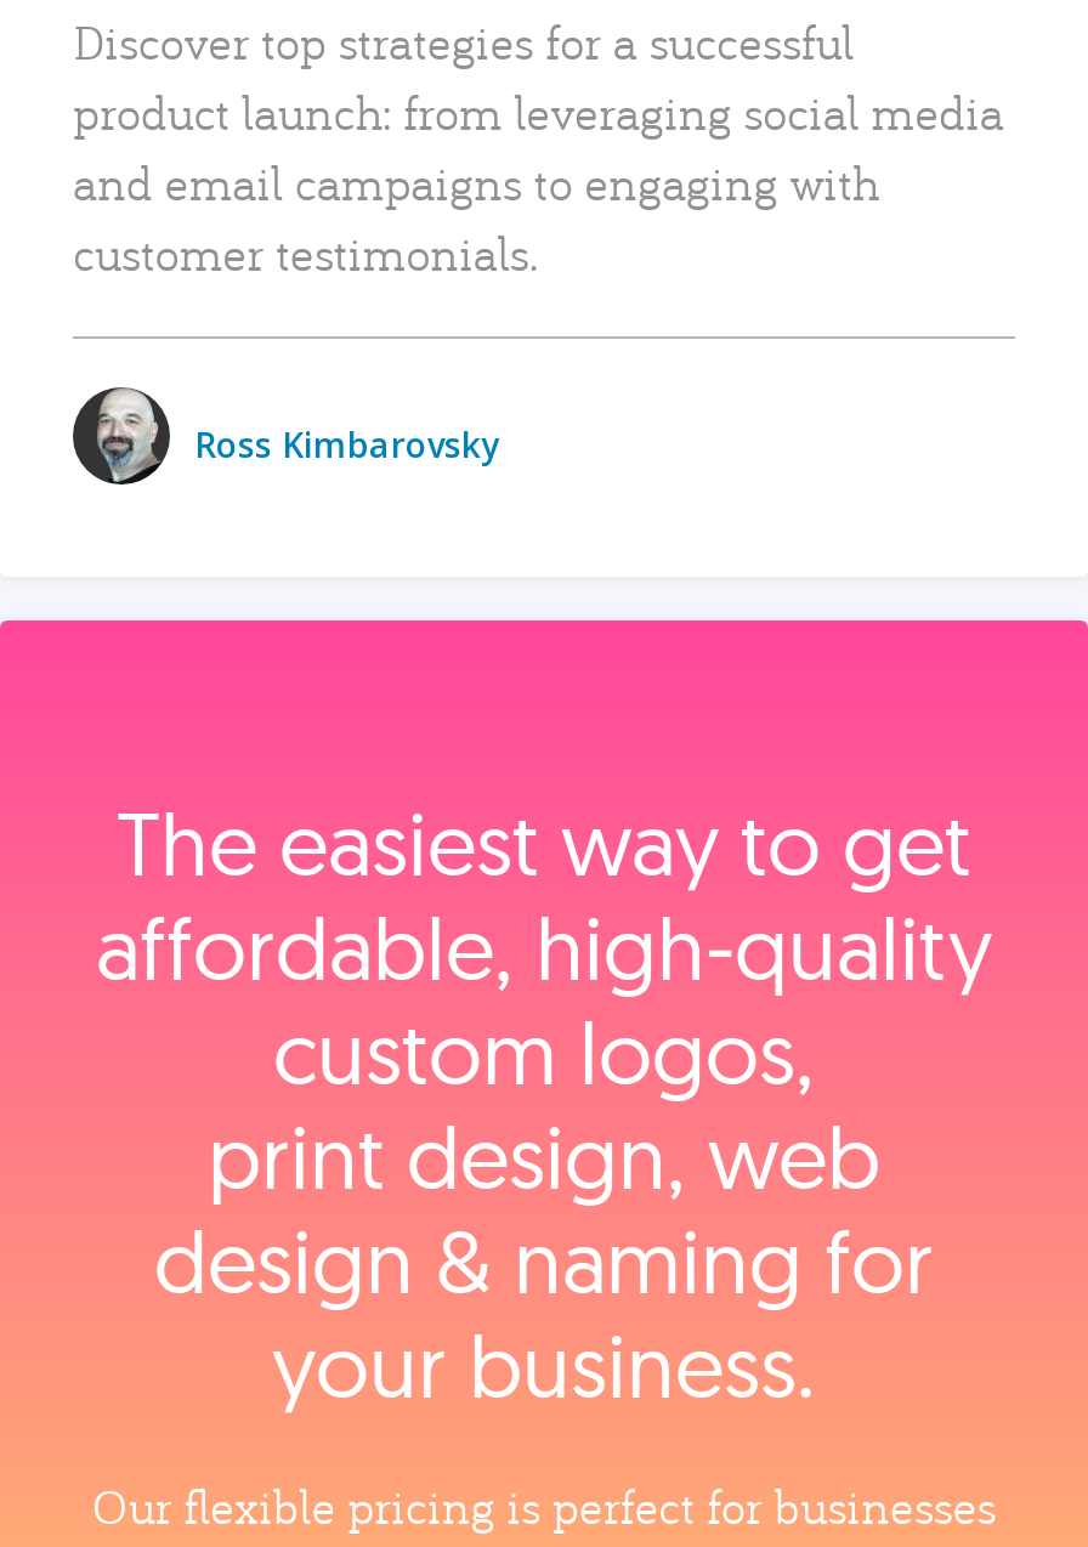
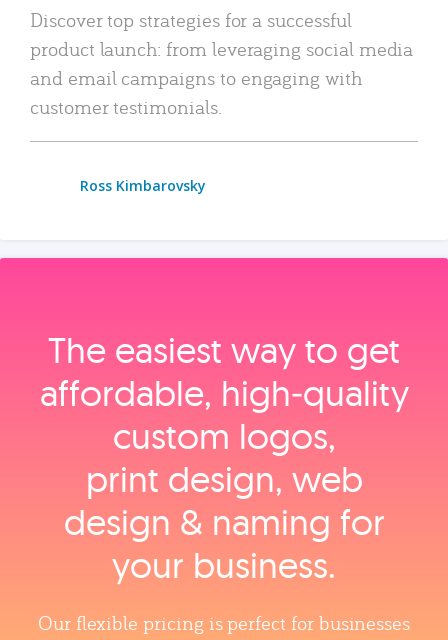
[70,385,172,487] [image] -> none

